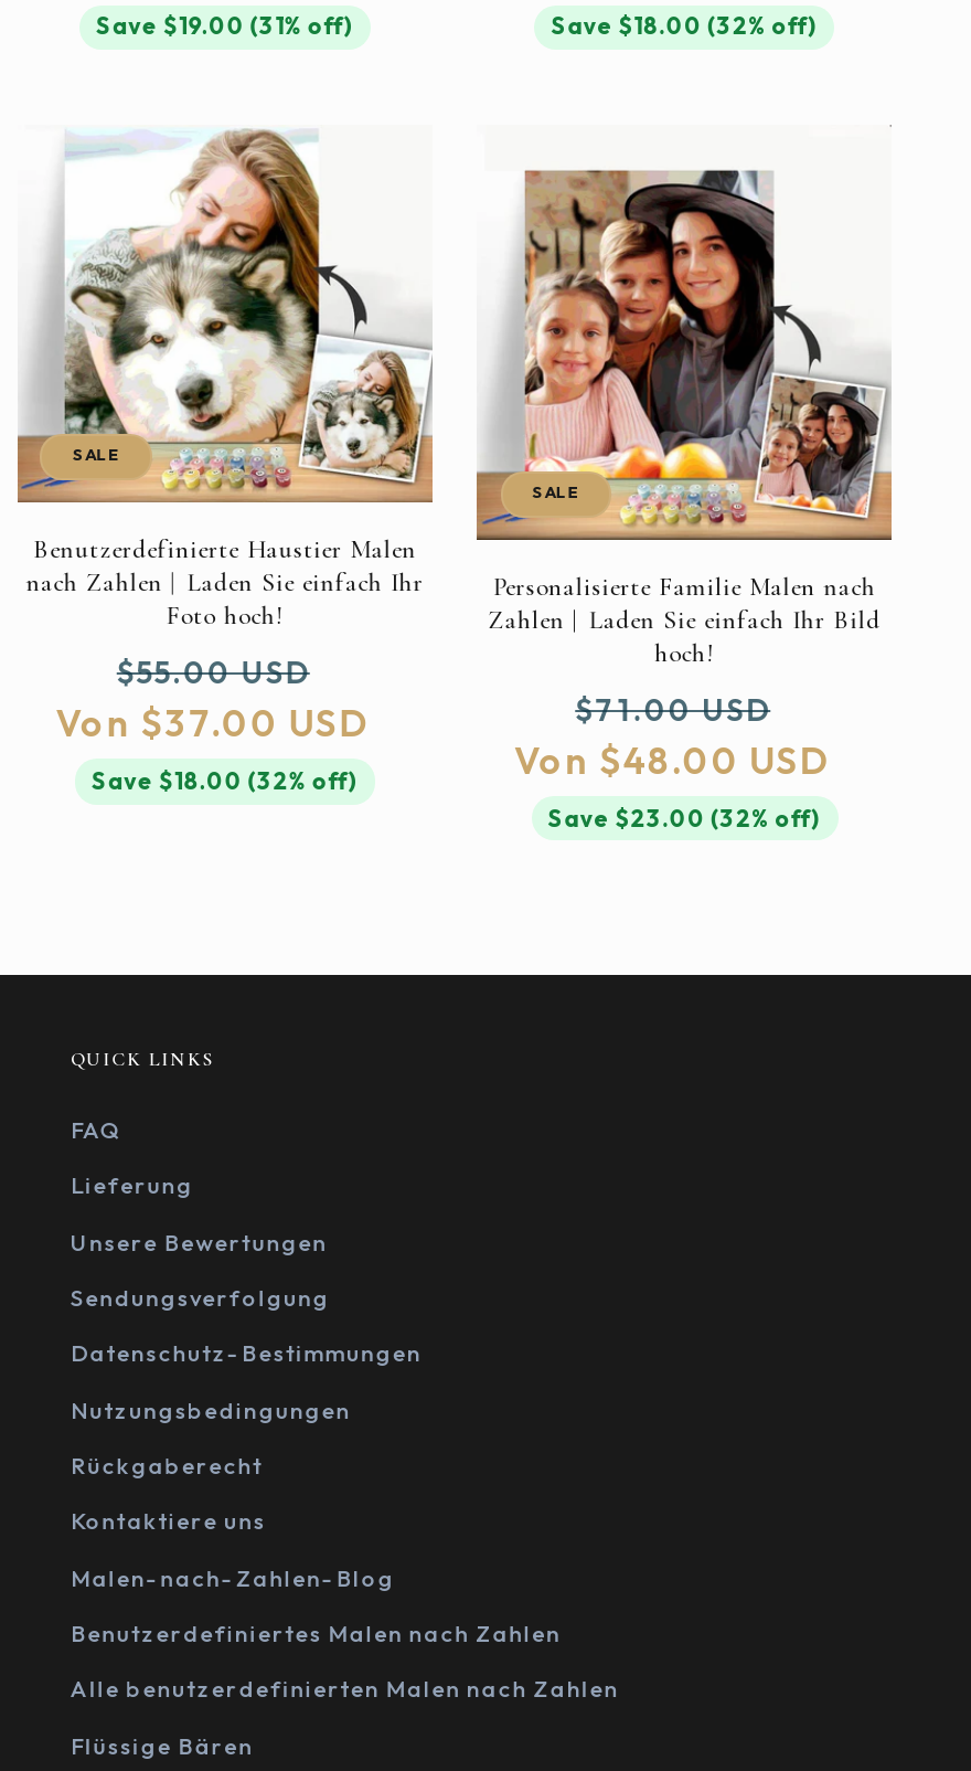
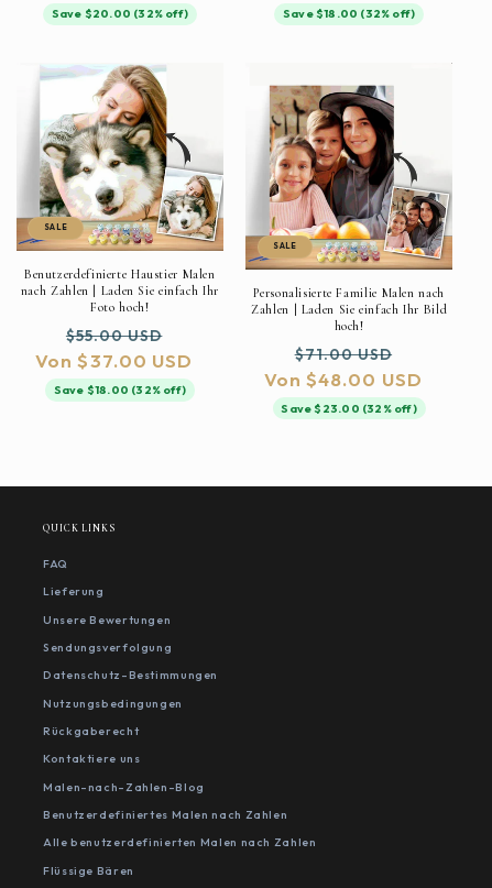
[96,11,353,42] Save $19.00 (31% off) -> [51,6,188,21] Save $20.00 (32% off)

